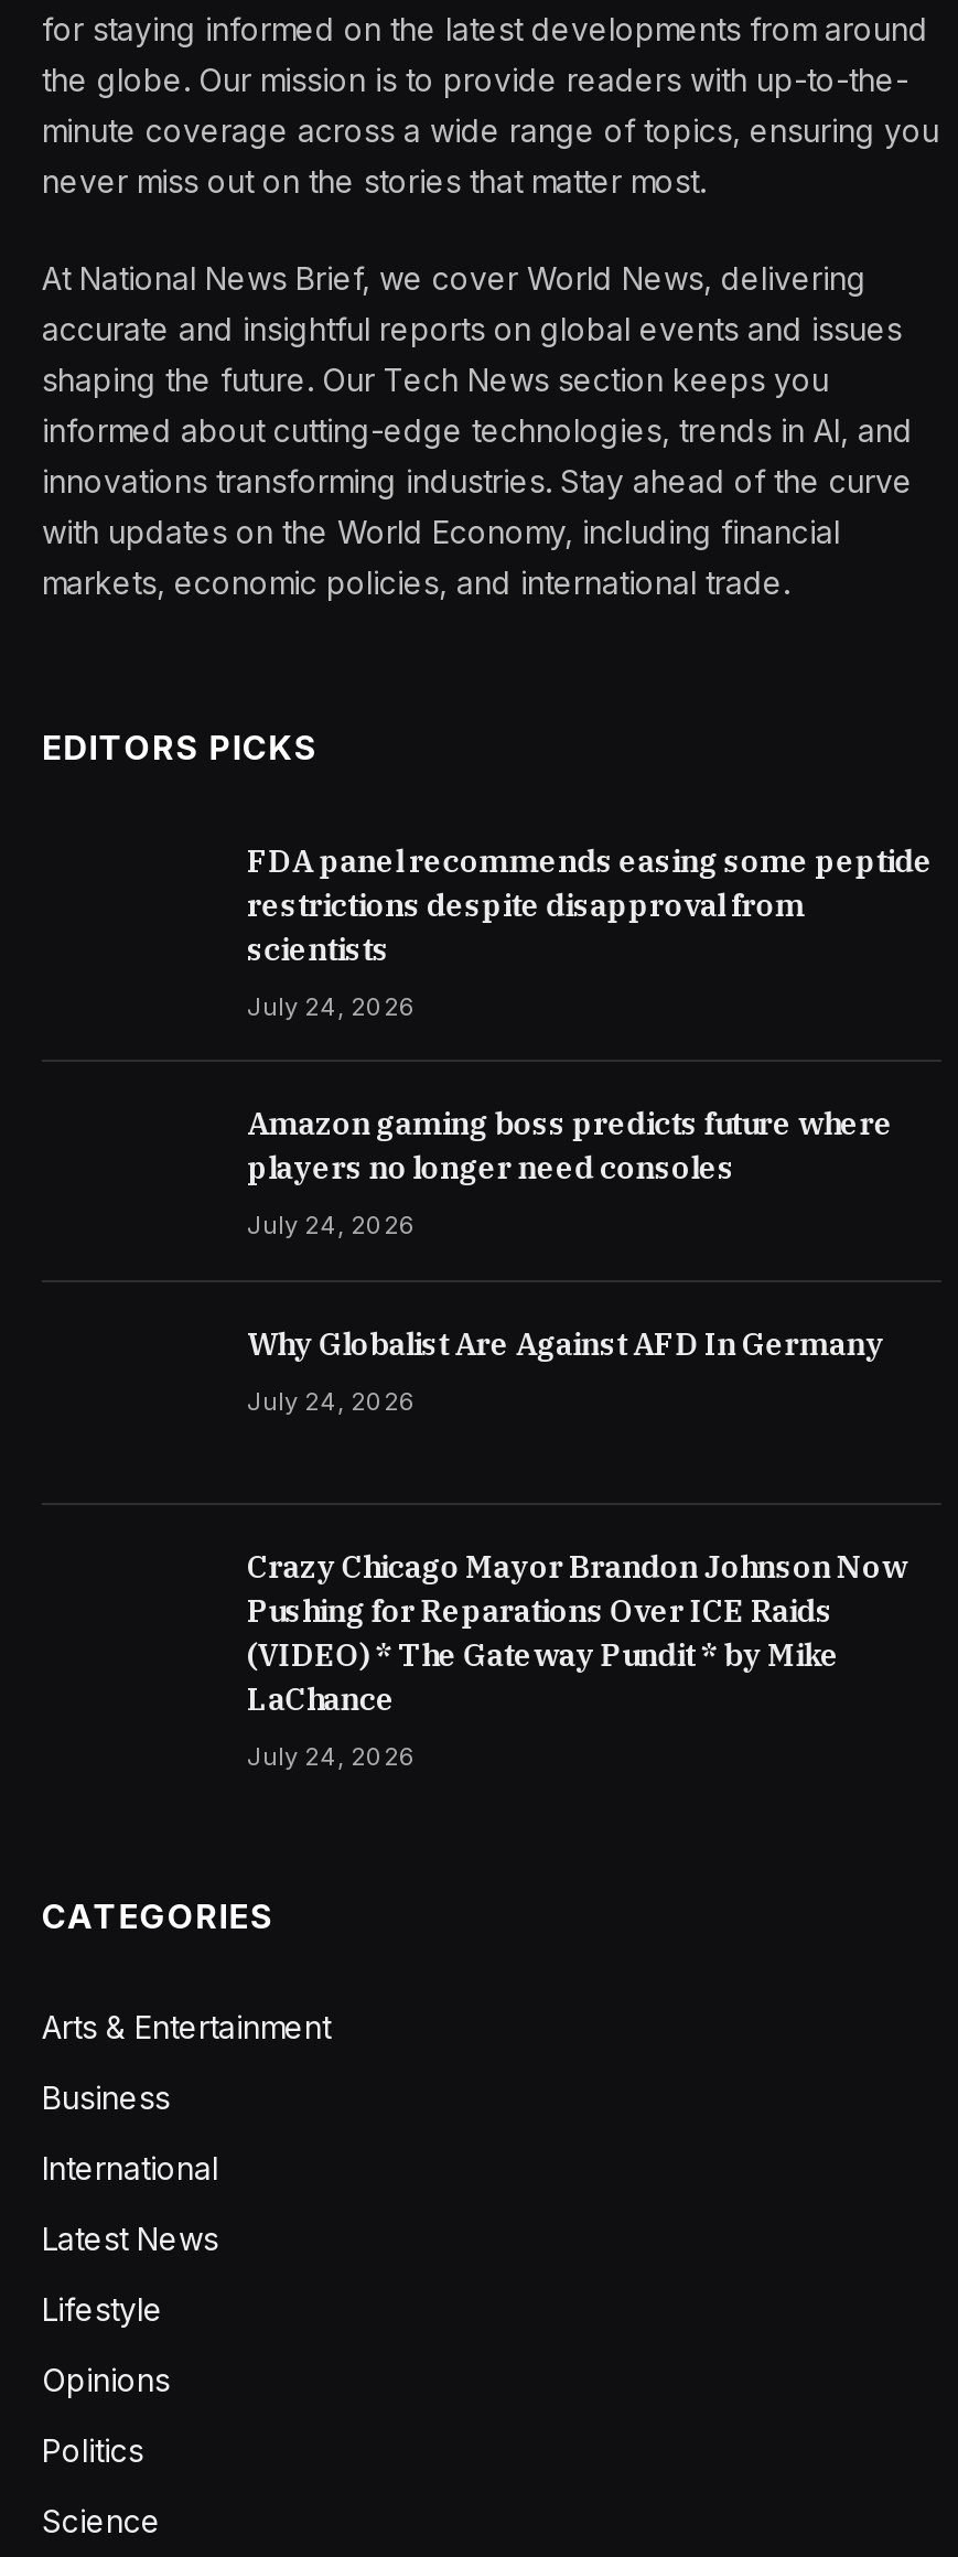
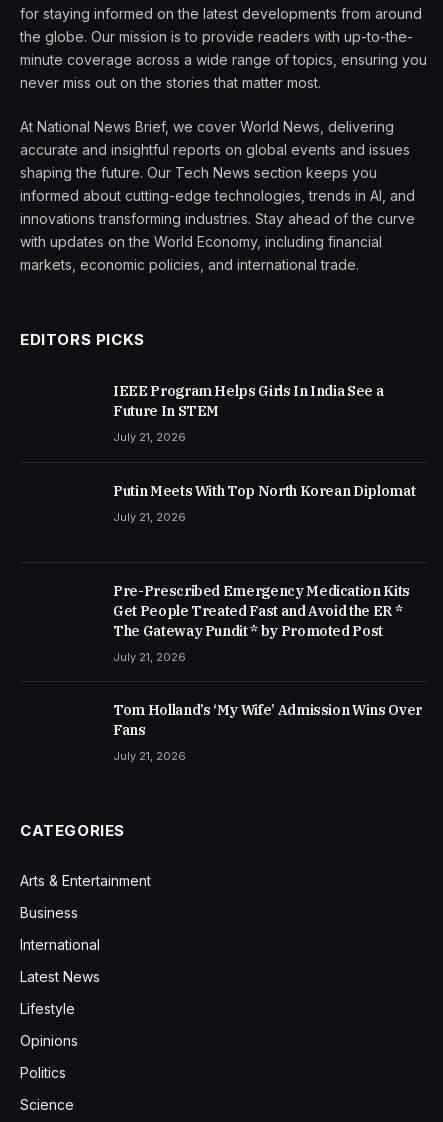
[247,842,933,969] FDA panel recommends easing some peptide | restrictions despite disapproval from | scientists -> [113,382,383,420] IEEE Program Helps Girls In India See a | Future In STEM
[247,991,417,1022] July 24, 2026 -> [113,430,186,444] July 21, 2026
[247,1104,893,1188] Amazon gaming boss predicts future where | players no longer need consoles -> [113,482,415,500] Putin Meets With Top North Korean Diplomat
[247,1210,417,1241] July 24, 2026 -> [113,510,186,524] July 21, 2026
[247,1325,884,1364] Why Globalist Are Against AFD In Germany -> [113,582,410,640] Pre-Prescribed Emergency Medication Kits | Get People Treated Fast and Avoid the ER * | The Gateway Pundit * by Promoted Post
[247,1386,417,1417] July 24, 2026 -> [113,650,186,664] July 21, 2026
[247,1546,907,1718] Crazy Chicago Mayor Brandon Johnson Now | Pushing for Reparations Over ICE Raids | (VIDEO) * The Gateway Pundit * by Mike | LaChance -> [113,701,422,739] Tom Holland’s ‘My Wife’ Admission Wins Over | Fans
[247,1740,417,1771] July 24, 2026 -> [113,749,186,763] July 21, 2026

